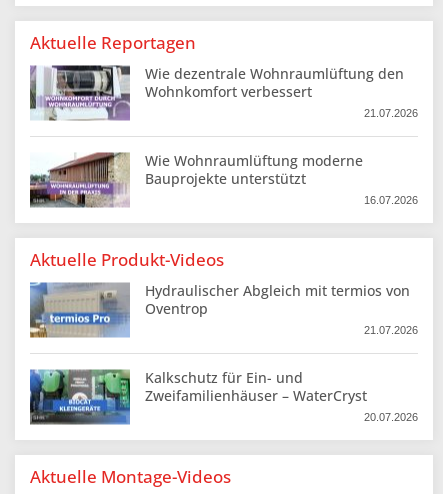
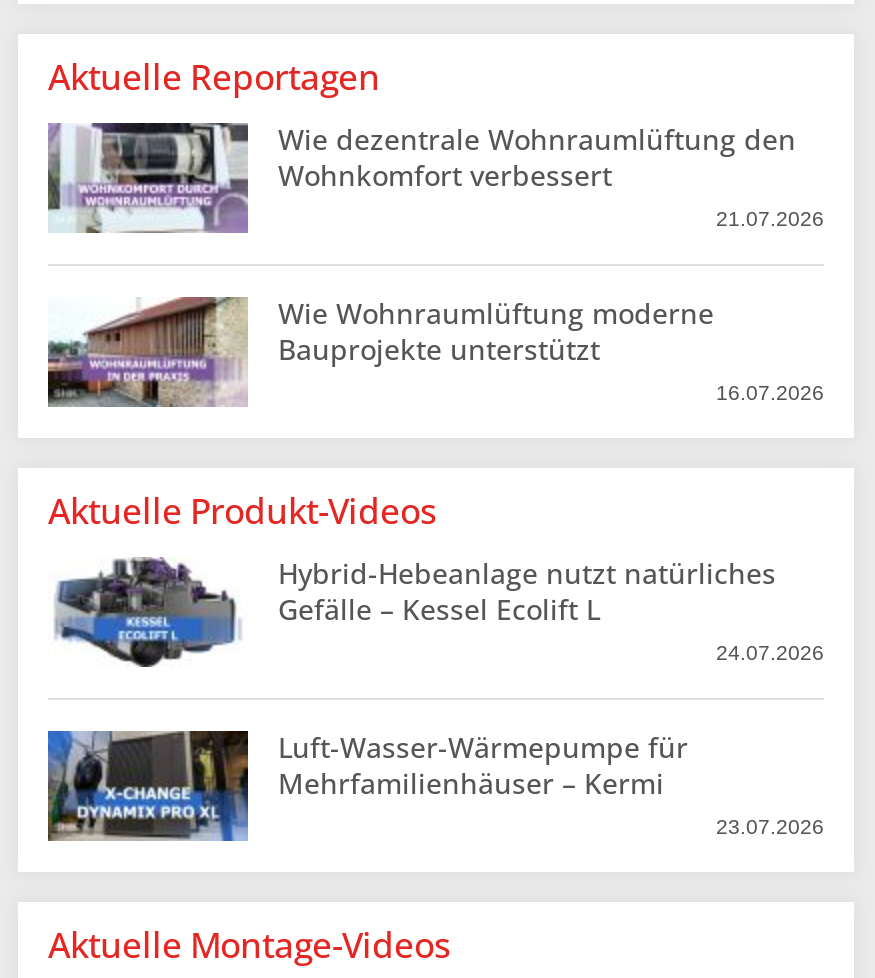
[29,281,418,339] [image] | Hydraulischer Abgleich mit termios von | Oventrop | 21.07.2026 -> [48,555,824,668] [image] | Hybrid-Hebeanlage nutzt natürliches | Gefälle – Kessel Ecolift L | 24.07.2026
[29,368,418,425] [image] | Kalkschutz für Ein- und | Zweifamilienhäuser – WaterCryst | 20.07.2026 -> [46,729,824,842] [image] | Luft-Wasser-Wärmepumpe für | Mehrfamilienhäuser – Kermi | 23.07.2026

